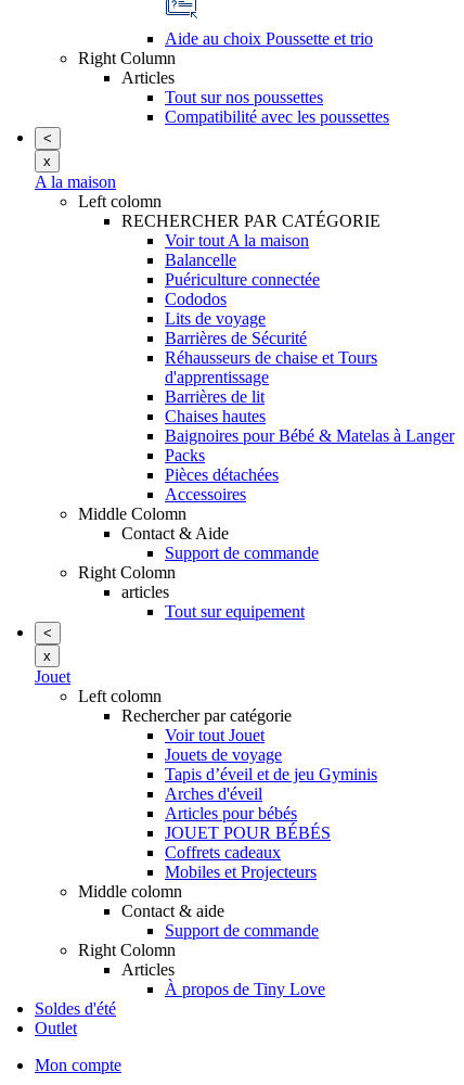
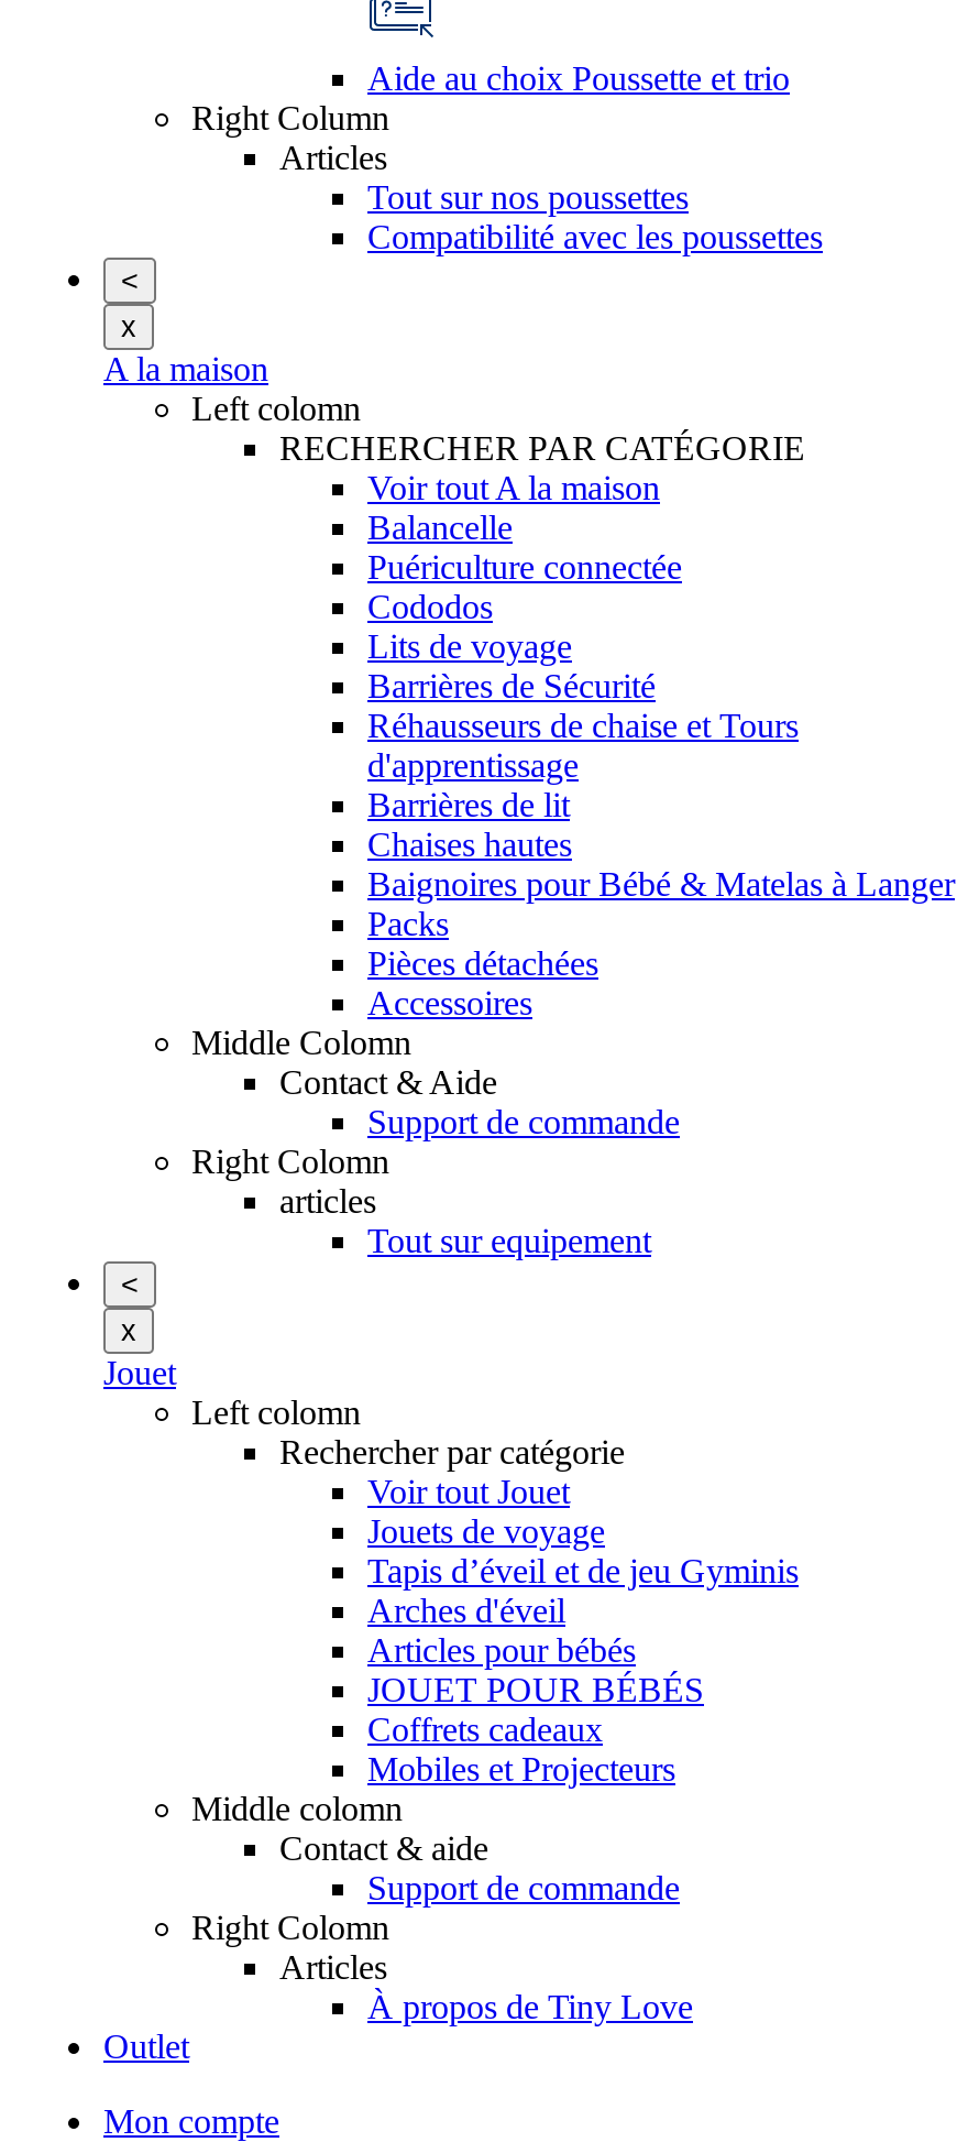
[35,999,116,1018] Soldes d'été -> none

